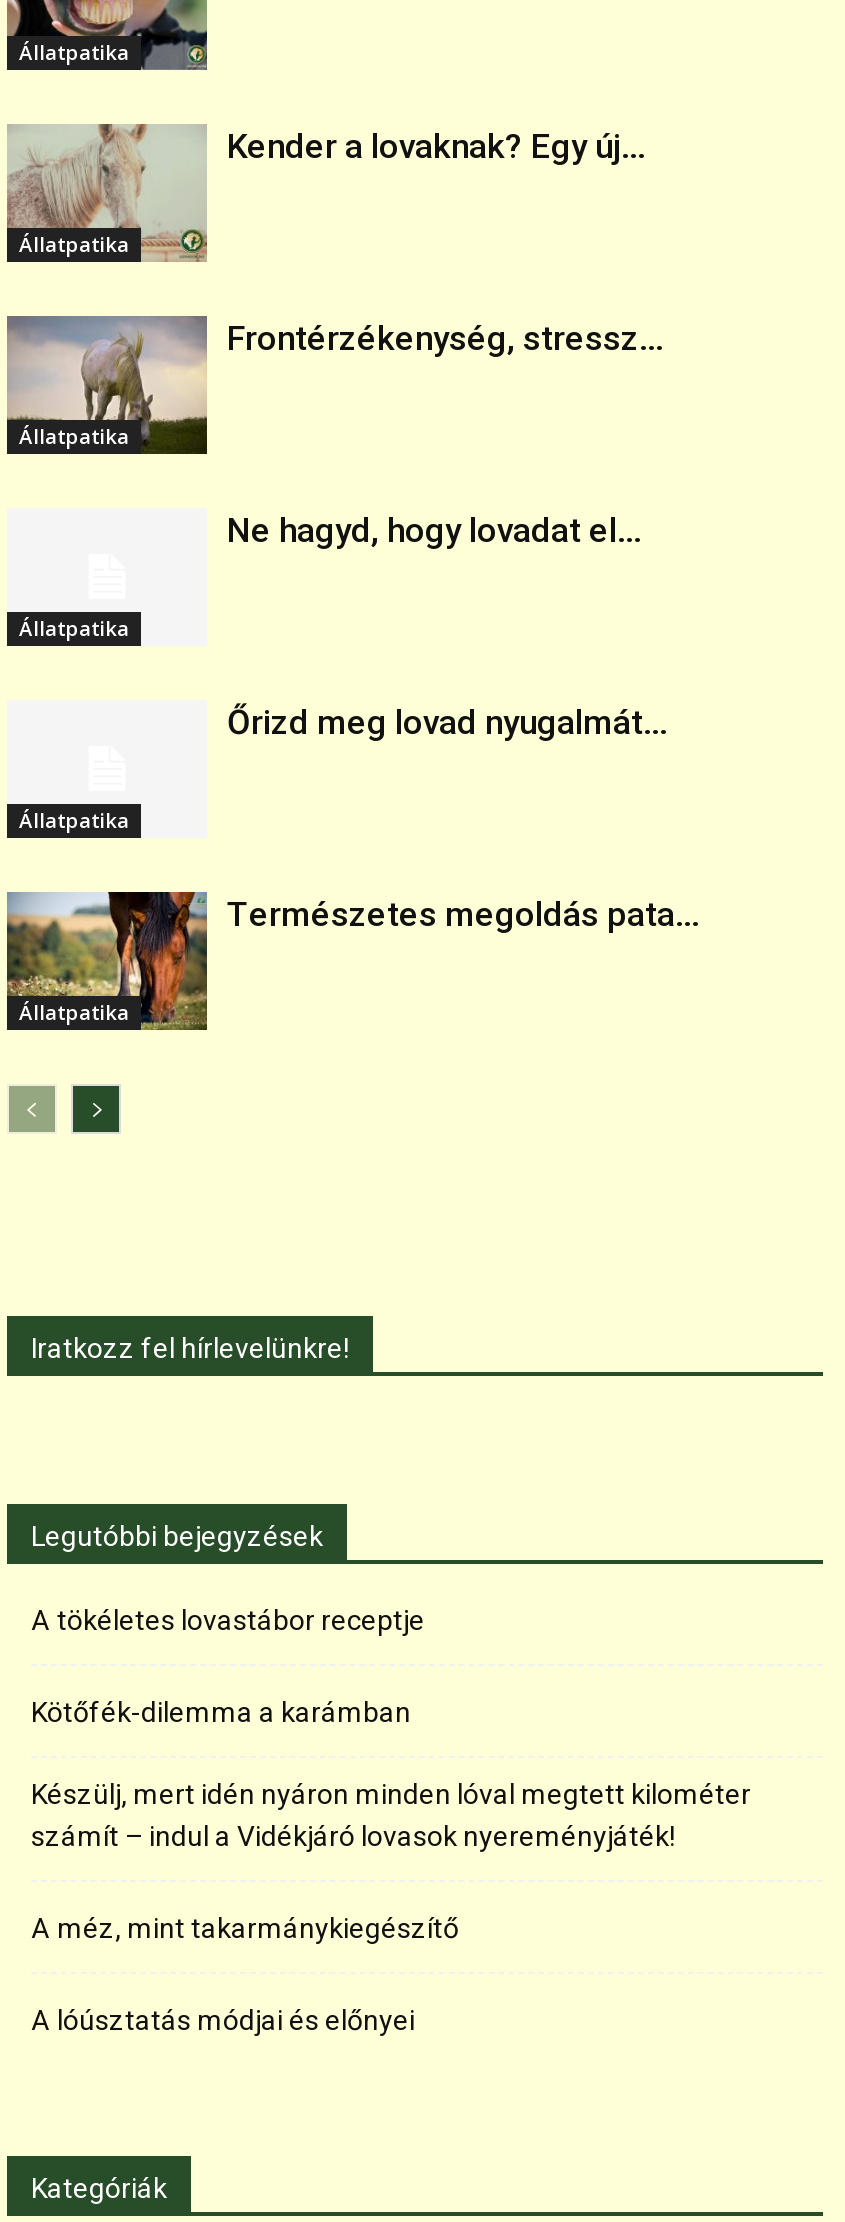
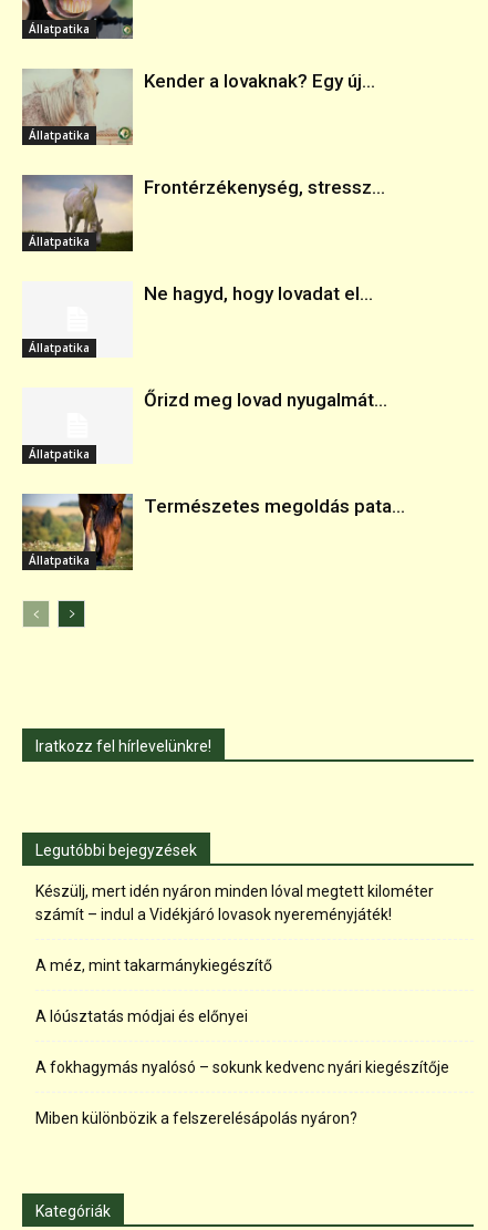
[31,1603,425,1727] A tökéletes lovastábor receptje | Kötőfék-dilemma a karámban -> none
moved [31,1777,751,2035] -> [35,882,434,1025]: Készülj, mert idén nyáron minden lóval megtett kilométer | számít – indul a Vidékjáró lovasok nyereményjáték! | A méz, mint takarmánykiegészítő | A lóúsztatás módjai és előnyei
none -> [35,1058,449,1127] A fokhagymás nyalósó – sokunk kedvenc nyári kiegészítője | Miben különbözik a felszerelésápolás nyáron?

